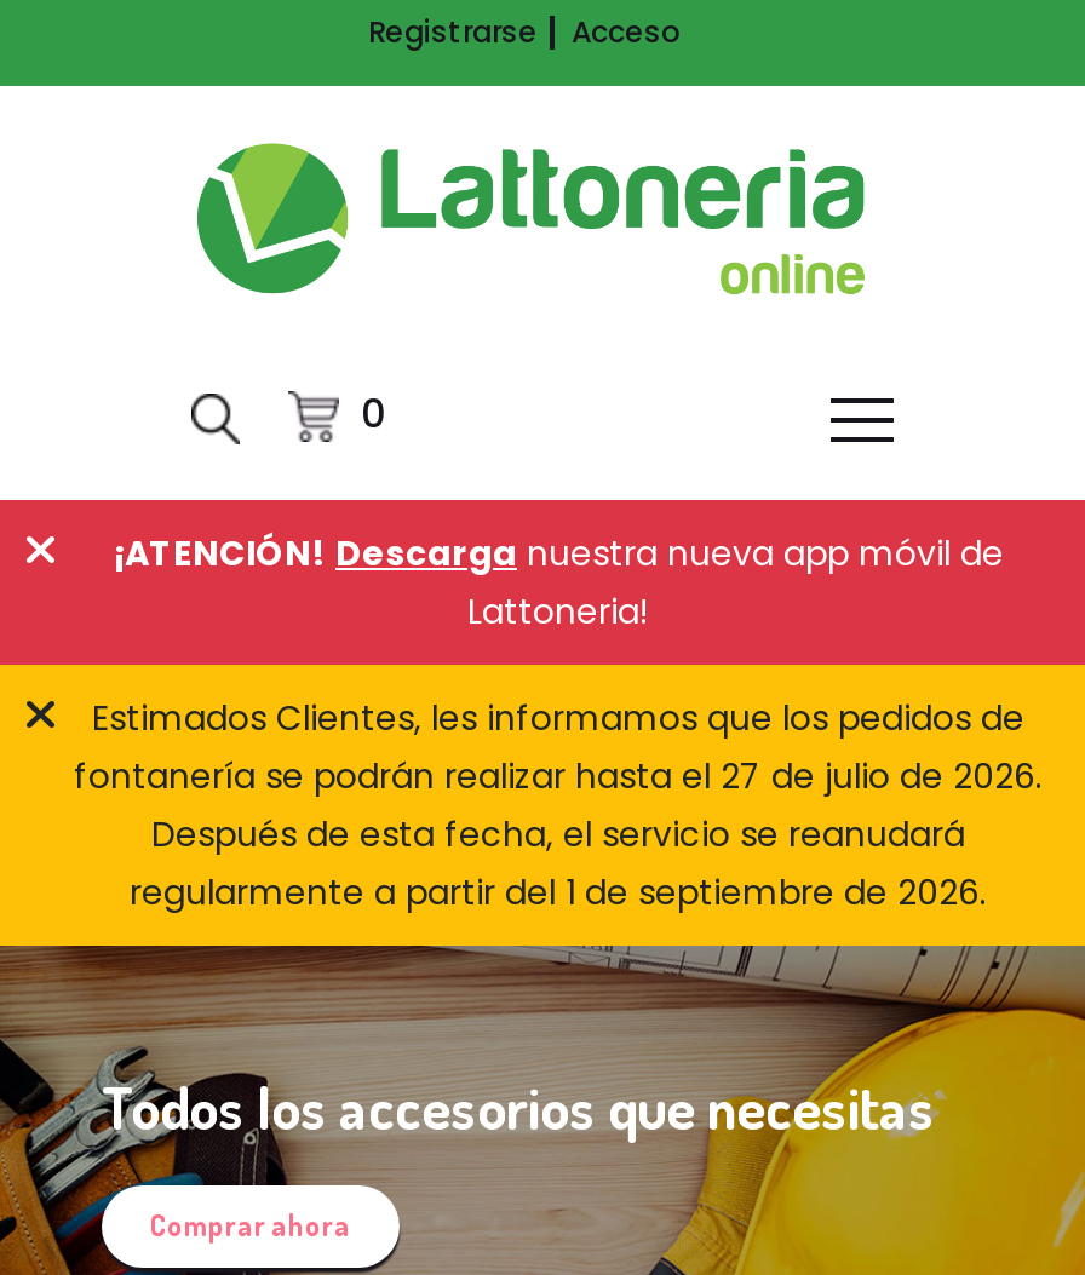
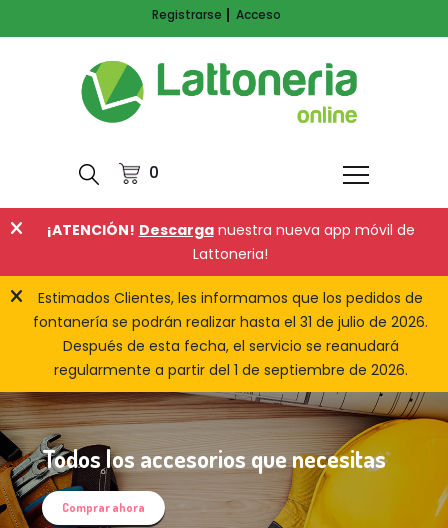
[74,753,1043,801] fontanería se podrán realizar hasta el 27 de julio de 2026. -> [33,312,428,332] fontanería se podrán realizar hasta el 31 de julio de 2026.

